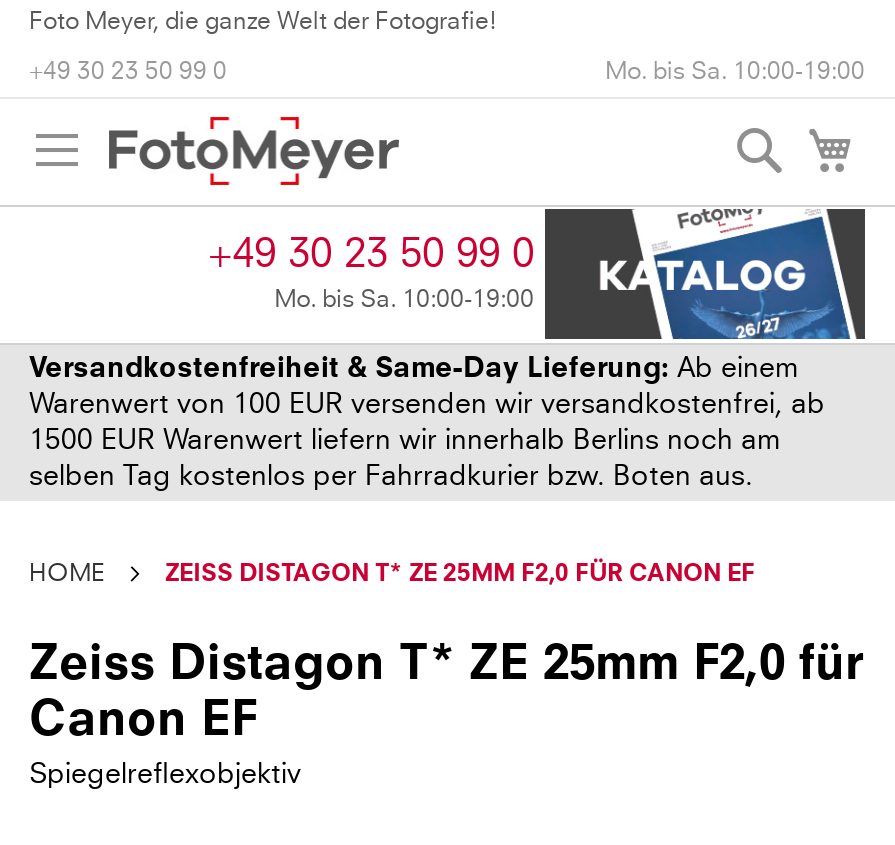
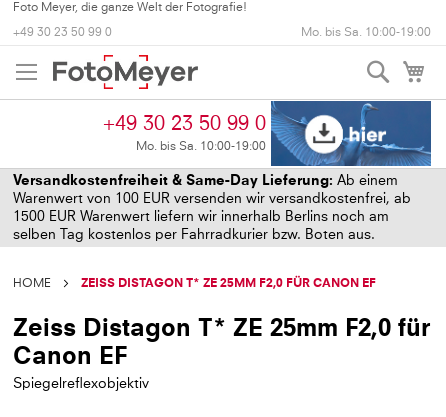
[543,207,867,341] [image] -> [270,100,432,167] [image]

